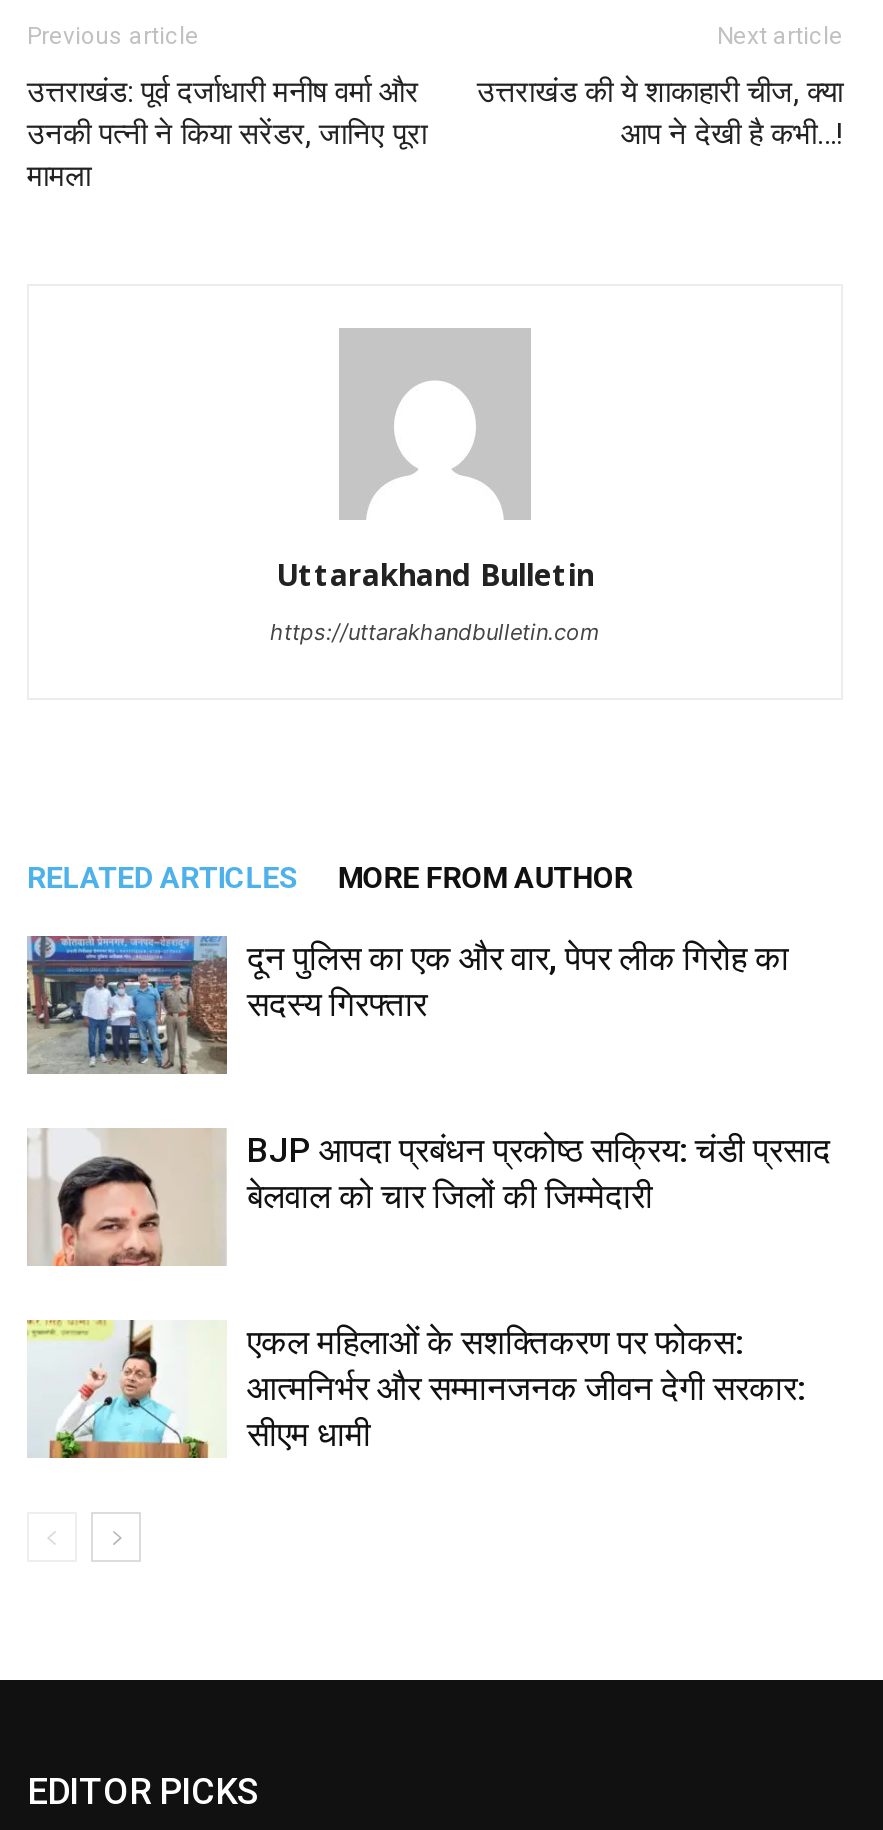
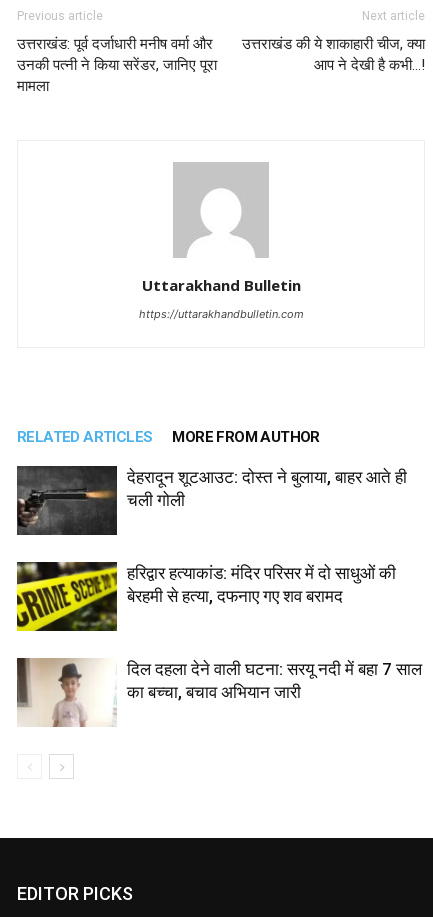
[25,934,789,1076] [image] | दून पुलिस का एक और वार, पेपर लीक गिरोह का | सदस्य गिरफ्तार -> [17,465,407,535] [image] | देहरादून शूटआउट: दोस्त ने बुलाया, बाहर आते ही | चली गोली
[27,1128,831,1268] [image] | BJP आपदा प्रबंधन प्रकोष्ठ सक्रिय: चंडी प्रसाद | बेलवाल को चार जिलों की जिम्मेदारी -> [16,561,396,632] [image] | हरिद्वार हत्याकांड: मंदिर परिसर में दो साधुओं की | बेरहमी से हत्या, दफनाए गए शव बरामद
[27,1318,805,1460] [image] | एकल महिलाओं के सशक्तिकरण पर फोकस: | आत्मनिर्भर और सम्मानजनक जीवन देगी सरकार: | सीएम धामी -> [16,657,422,727] [image] | दिल दहला देने वाली घटना: सरयू नदी में बहा 7 साल | का बच्चा, बचाव अभियान जारी

